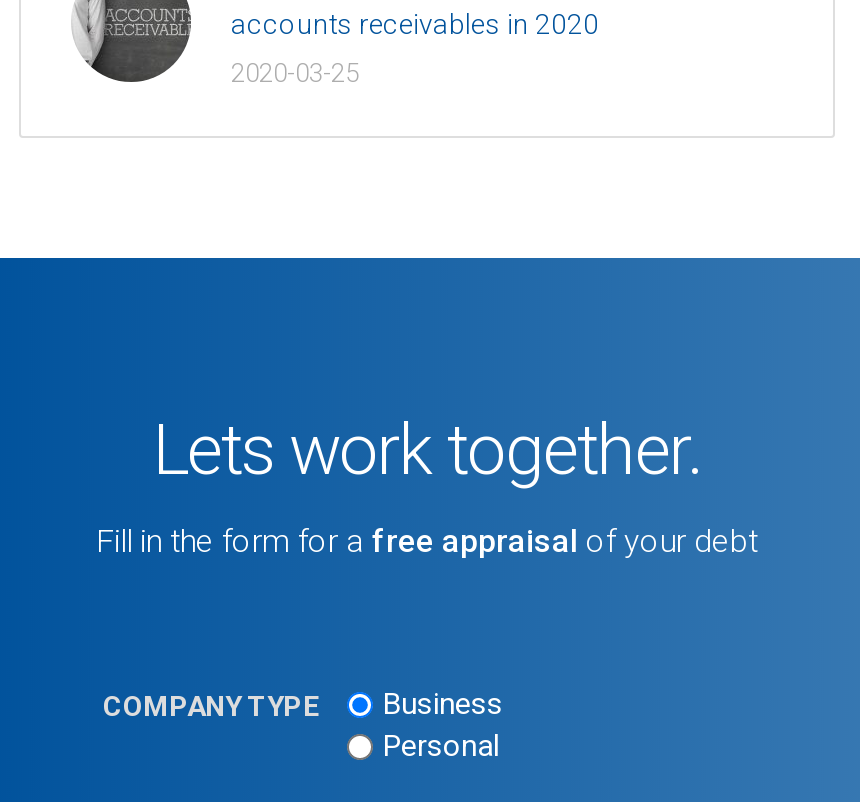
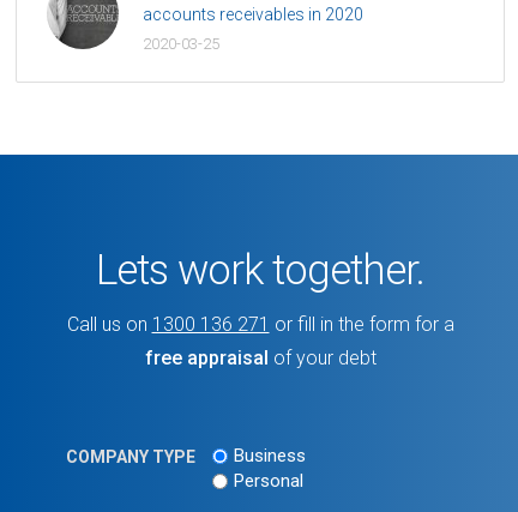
[96,522,758,560] Fill in the form for a free appraisal of your debt -> [67,313,454,369] Call us on 1300 136 271 or fill in the form for a | free appraisal of your debt

